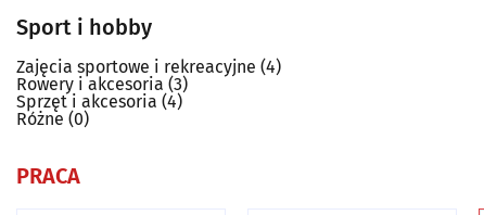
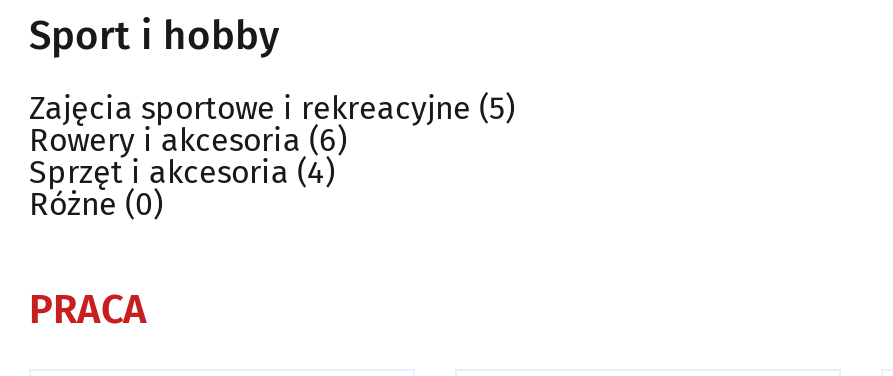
[16,57,281,78] Zajęcia sportowe i rekreacyjne (4) -> [29,90,515,128] Zajęcia sportowe i rekreacyjne (5)
[16,74,188,95] Rowery i akcesoria (3) -> [29,122,347,160] Rowery i akcesoria (6)

